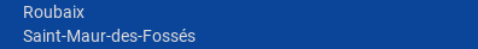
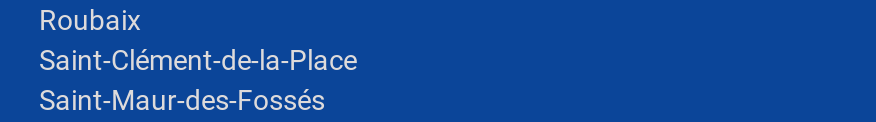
none -> [39,44,357,76] Saint-Clément-de-la-Place

